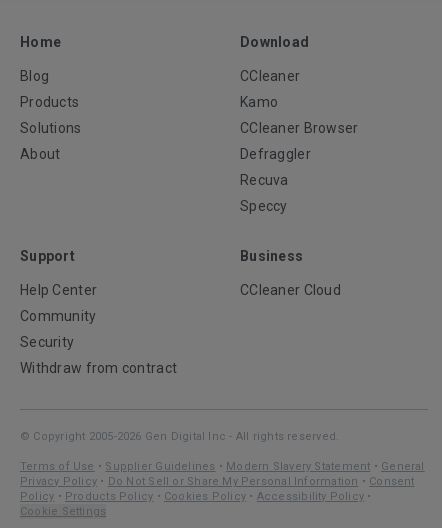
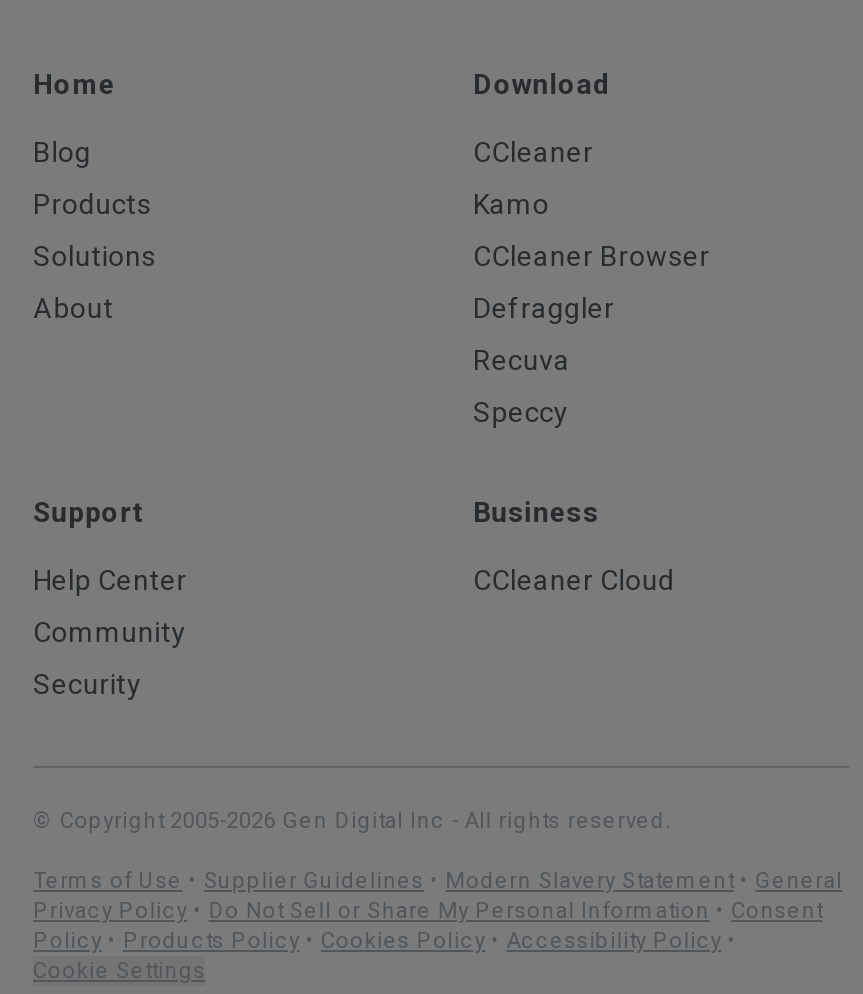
[20,360,177,376] Withdraw from contract -> none

